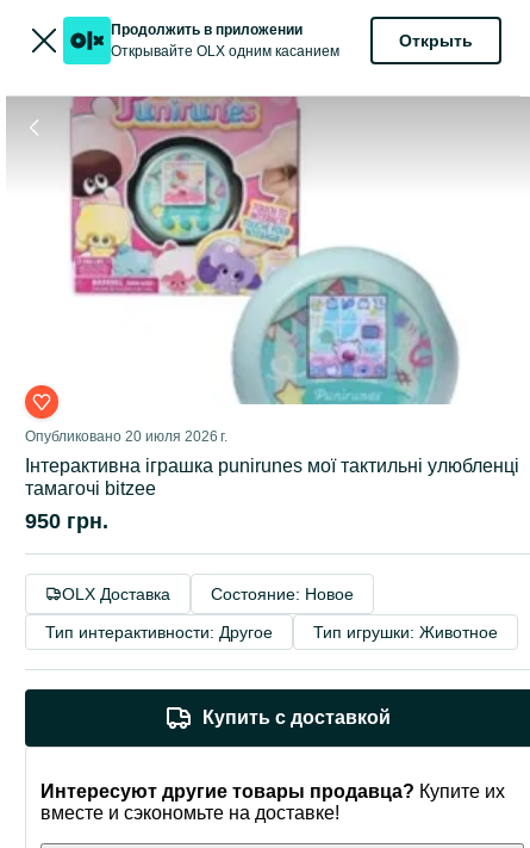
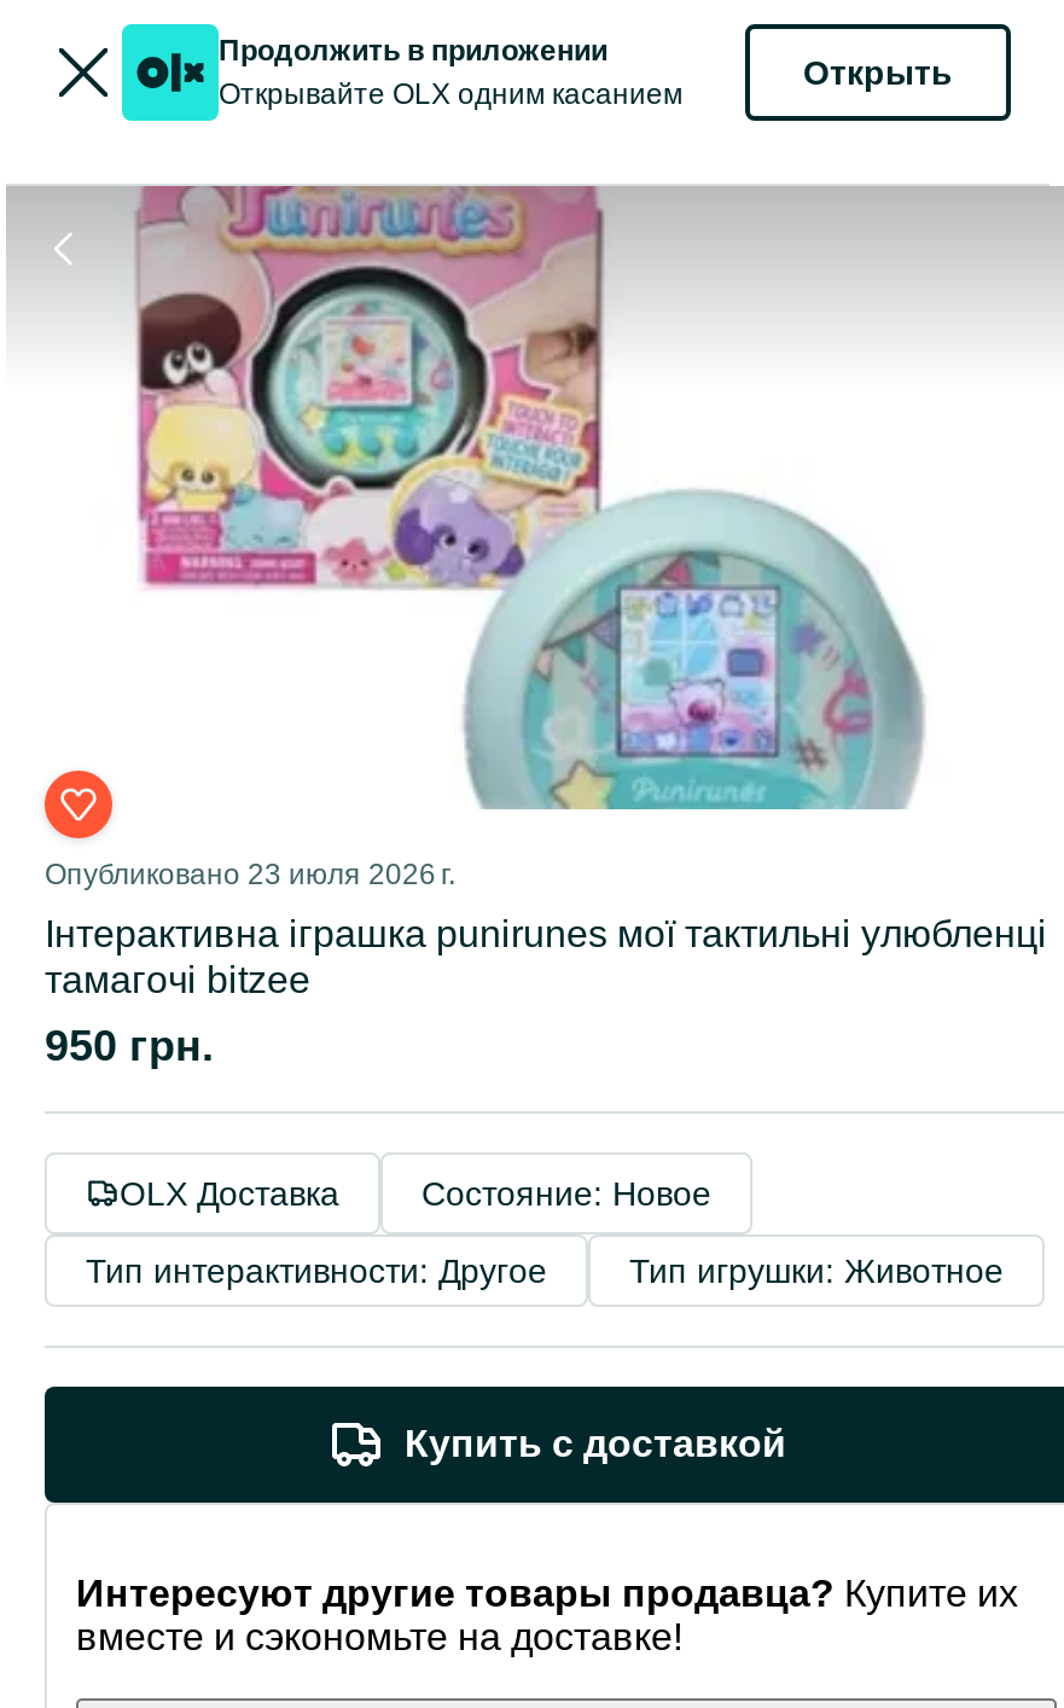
[25,428,227,445] Опубликовано 20 июля 2026 г. -> [45,858,455,891] Опубликовано 23 июля 2026 г.

